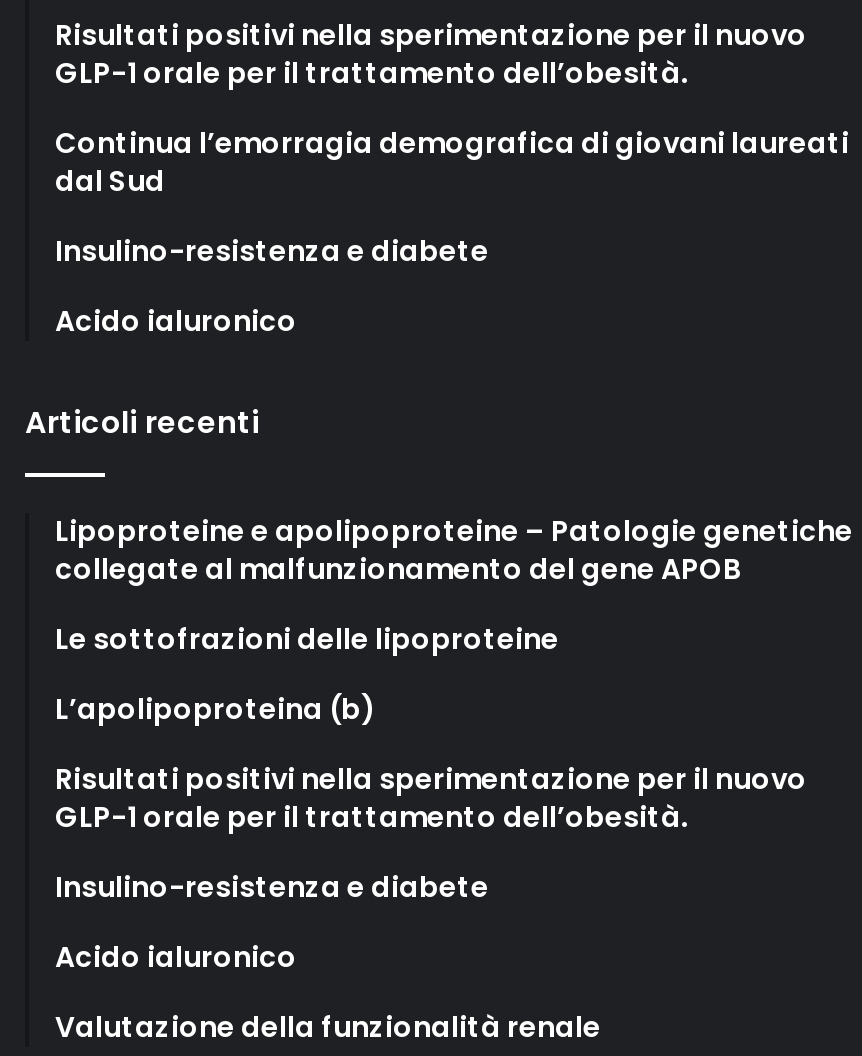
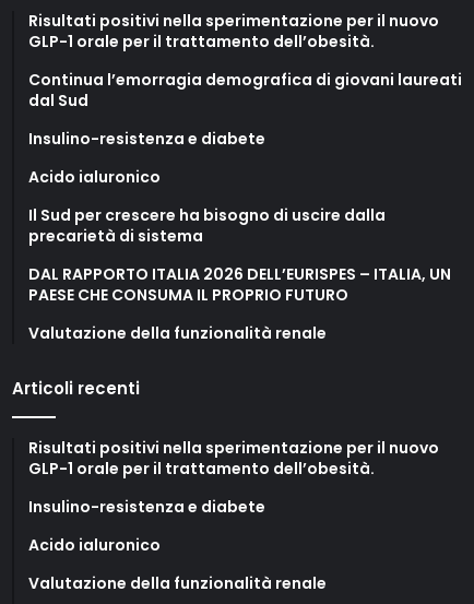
none -> [28,204,451,344] Il Sud per crescere ha bisogno di uscire dalla | precarietà di sistema | DAL RAPPORTO ITALIA 2026 DELL’EURISPES – ITALIA, UN | PAESE CHE CONSUMA IL PROPRIO FUTURO | Valutazione della funzionalità renale
moved [25,401,259,443] -> [12,377,140,400]: Articoli recenti
[55,511,853,729] Lipoproteine e apolipoproteine – Patologie genetiche | collegate al malfunzionamento del gene APOB | Le sottofrazioni delle lipoproteine | L’apolipoproteina (b) -> none

